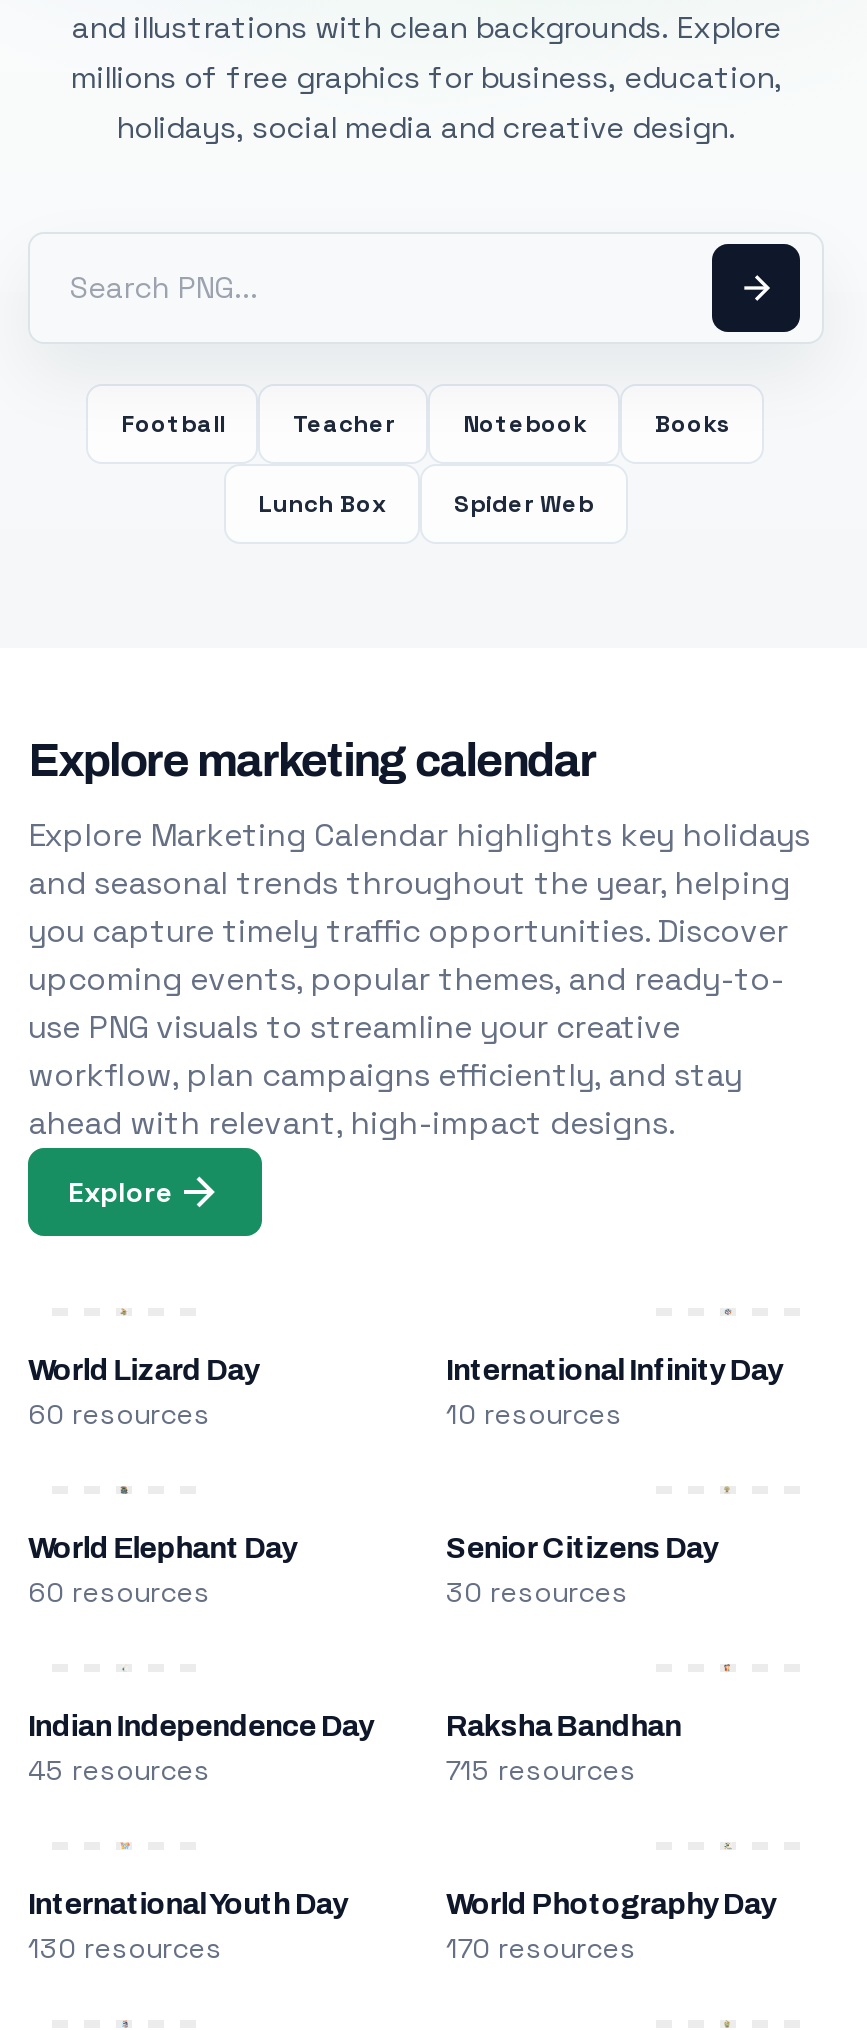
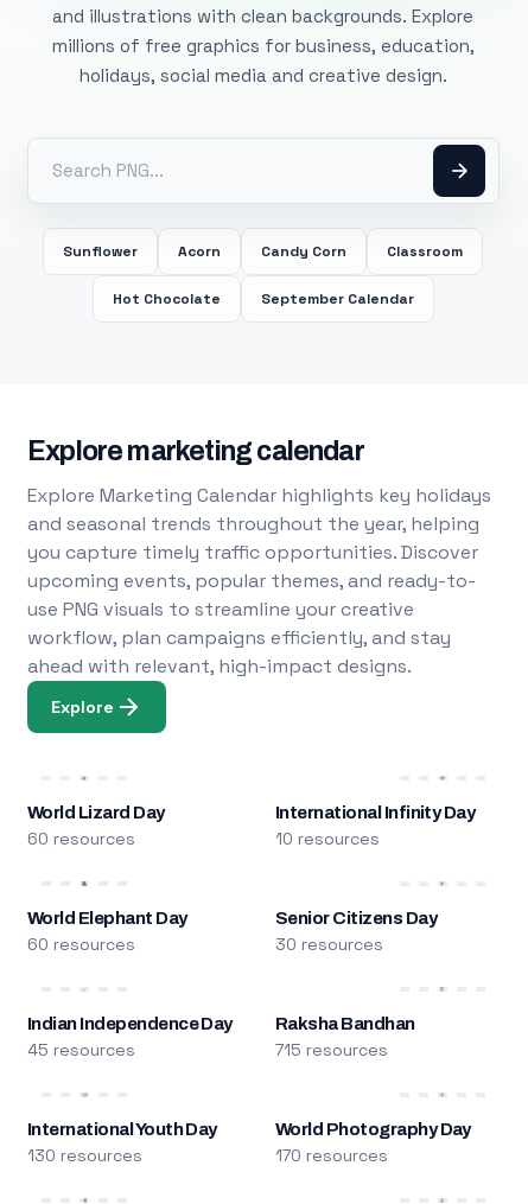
[121,408,731,440] Football | Teacher | Notebook | Books -> [63,242,463,261] Sunflower | Acorn | Candy Corn | Classroom
[258,488,594,520] Lunch Box | Spider Web -> [113,289,414,308] Hot Chocolate | September Calendar

